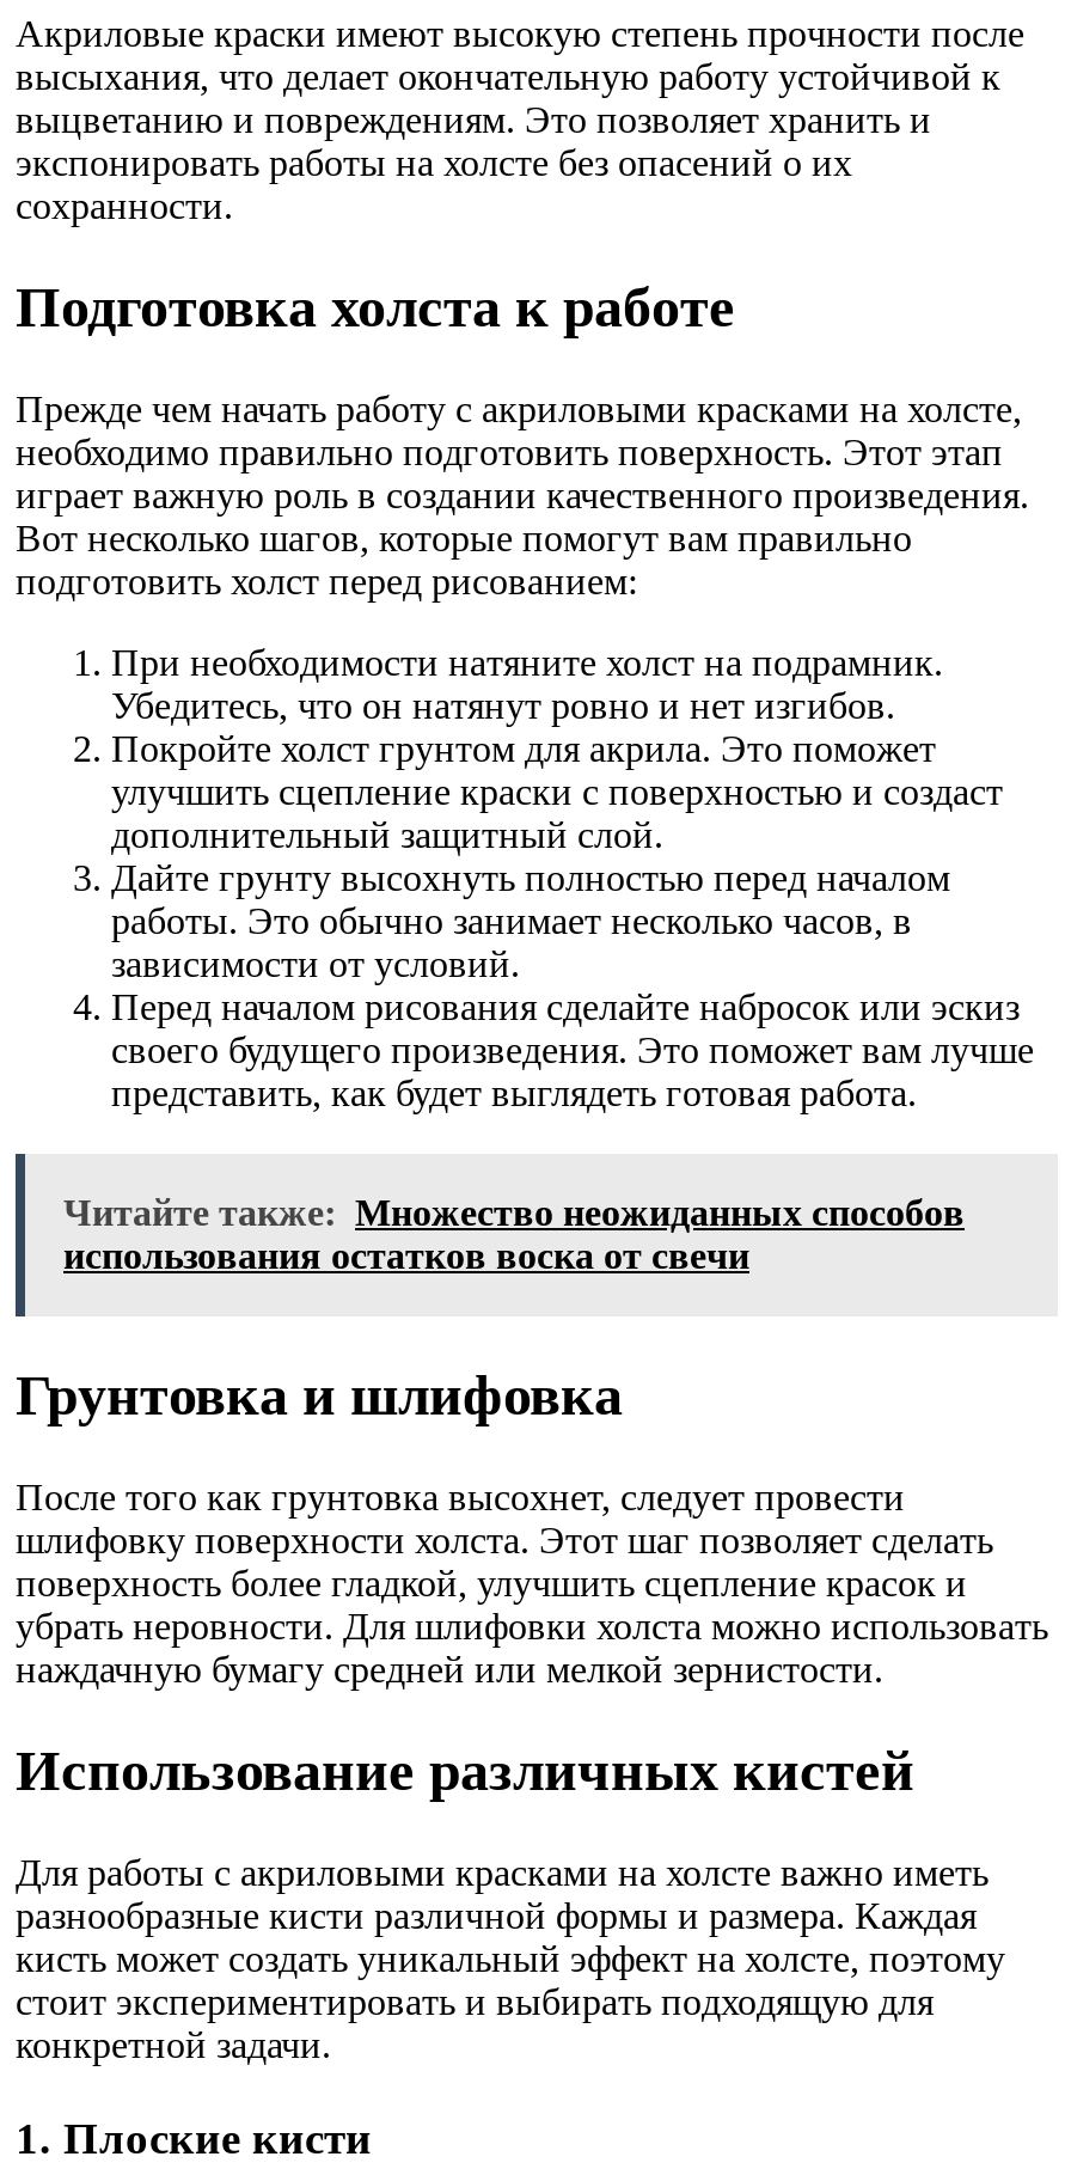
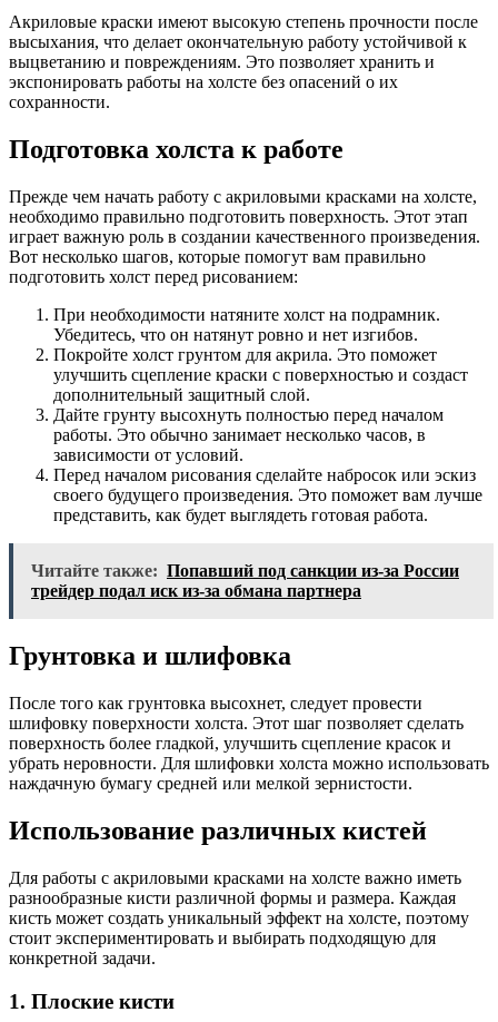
[63,1193,965,1277] Читайте также: Множество неожиданных способов | использования остатков воска от свечи -> [31,561,459,600] Читайте также: Попавший под санкции из-за России | трейдер подал иск из-за обмана партнера

